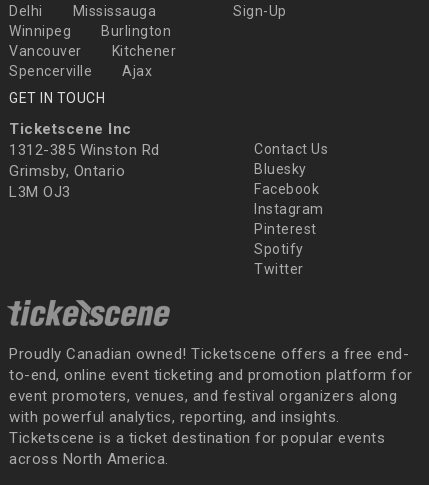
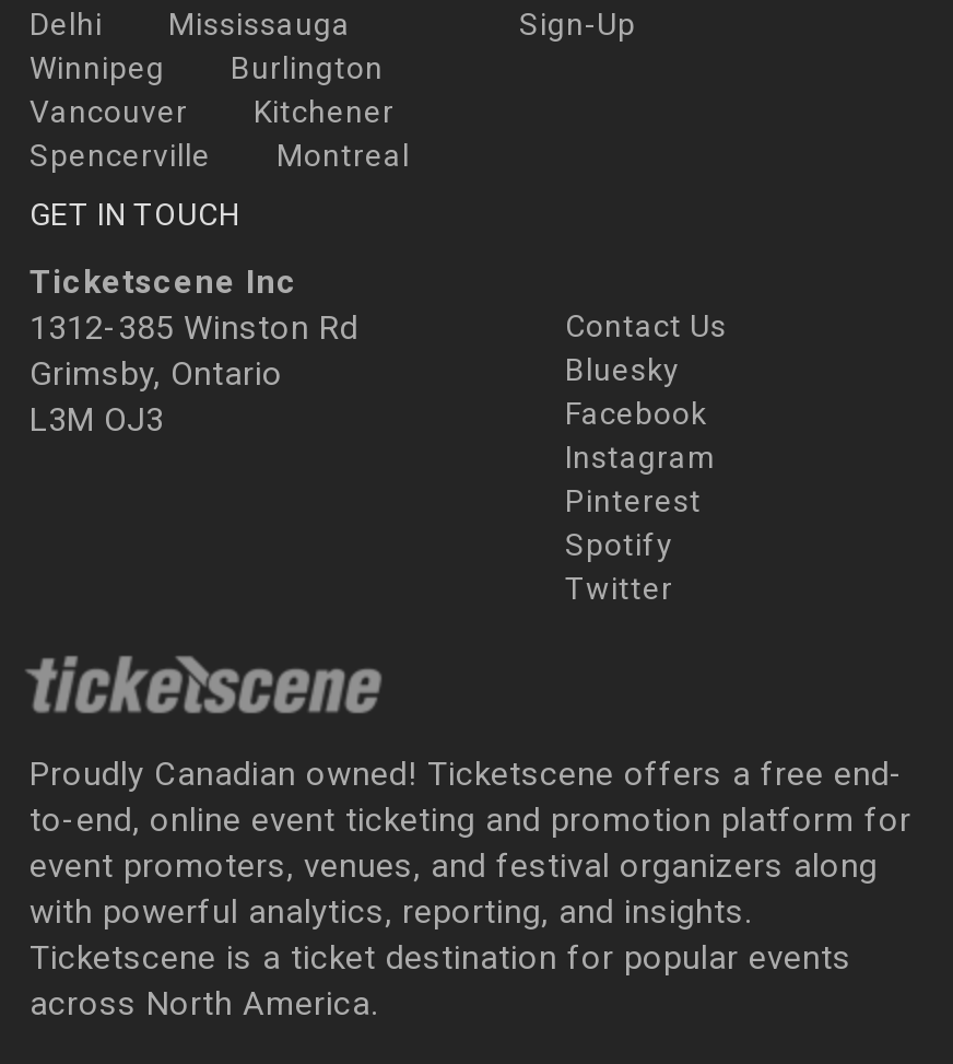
[122,63,152,79] Ajax -> [277,138,410,173] Montreal

